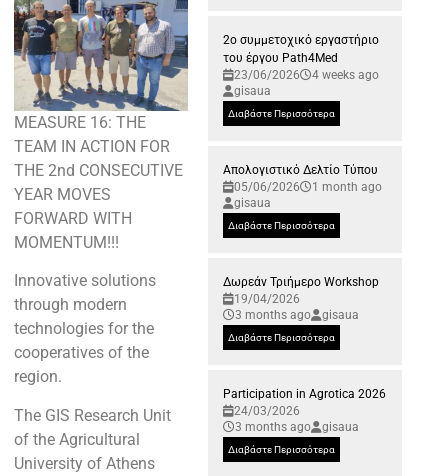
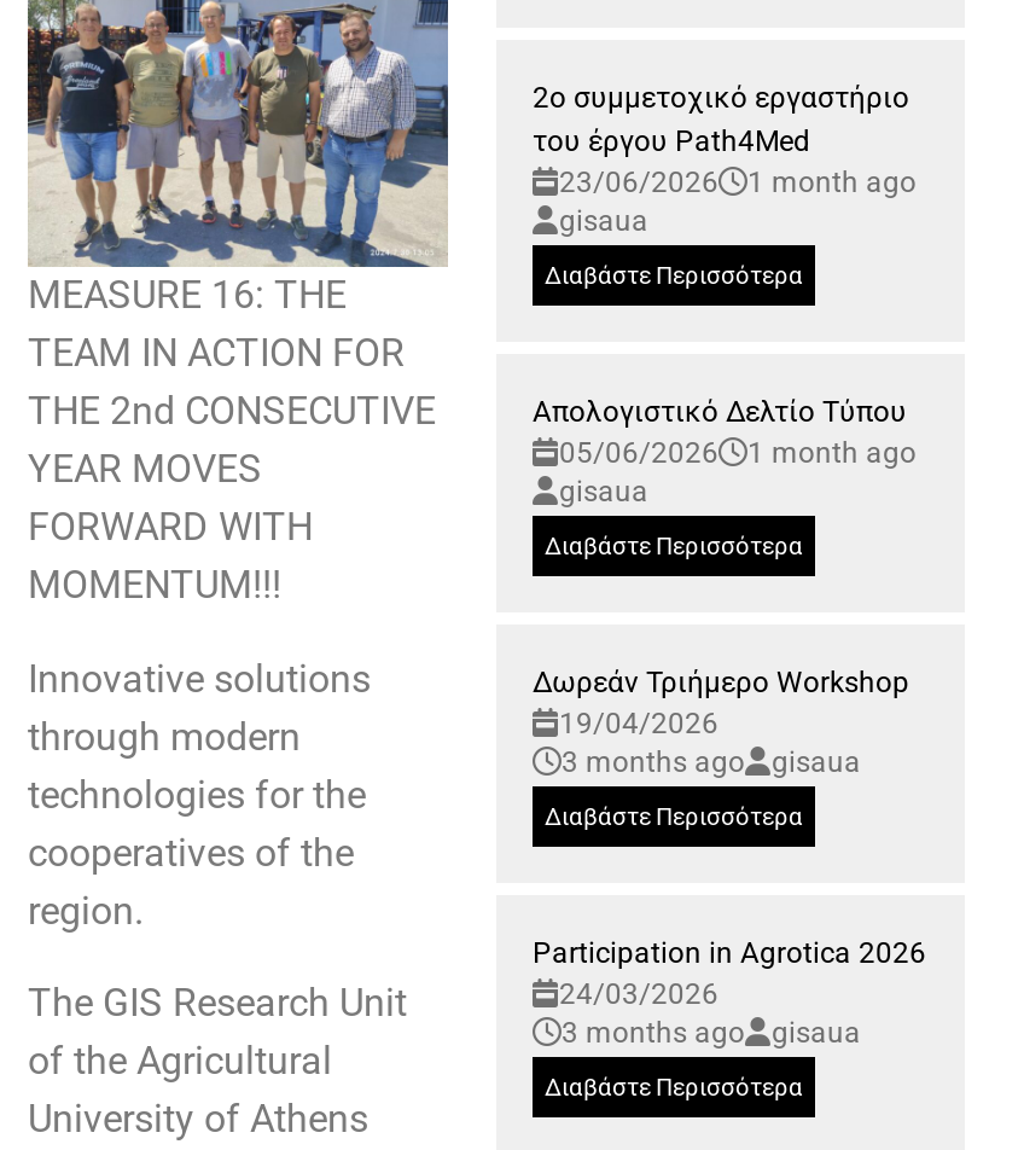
[234,68,379,82] 23/06/2026 4 weeks ago -> [559,165,917,199] 23/06/2026 1 month ago

